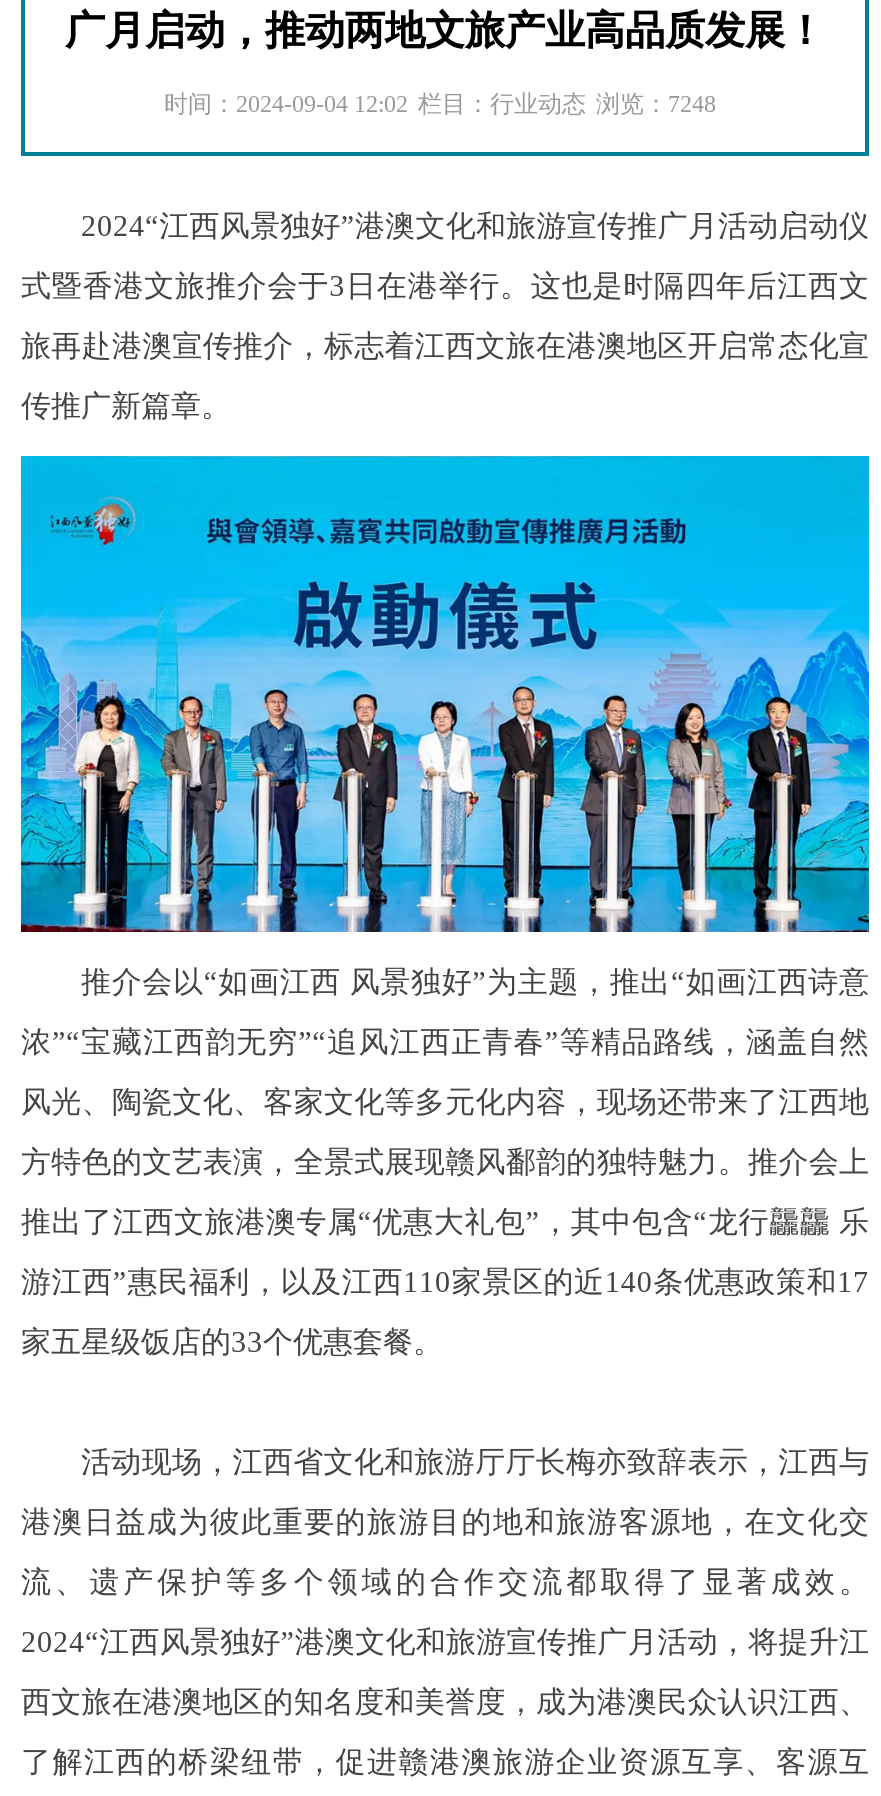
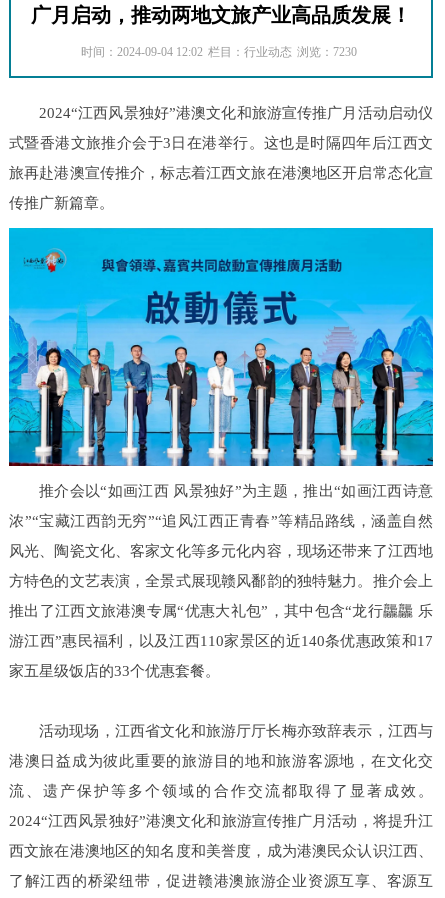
[164,90,716,118] 时间：2024-09-04 12:02 栏目：行业动态 浏览：7248 -> [80,45,356,59] 时间：2024-09-04 12:02 栏目：行业动态 浏览：7230

